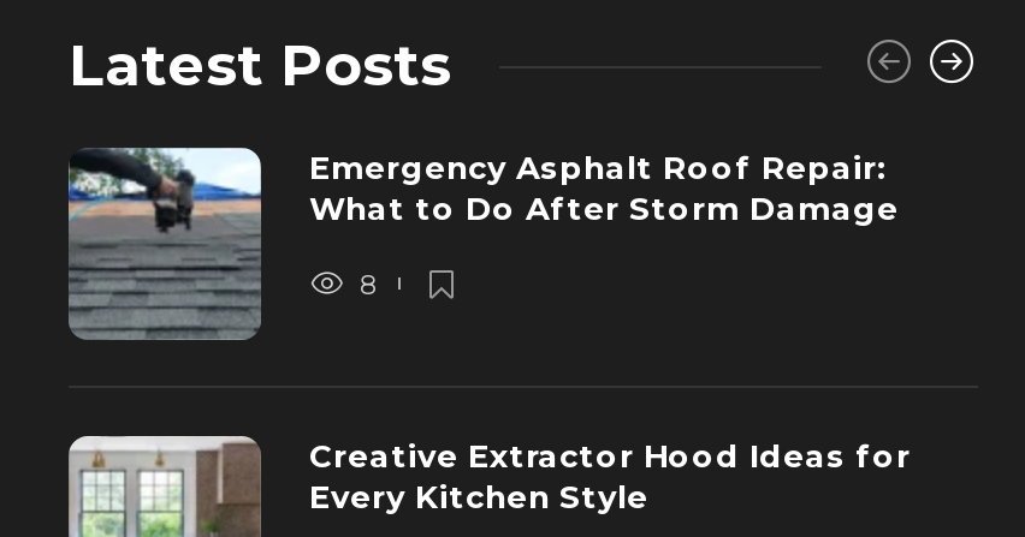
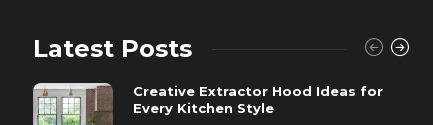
[66,145,908,342] [image] | Emergency Asphalt Roof Repair: | What to Do After Storm Damage | 8 -> none

